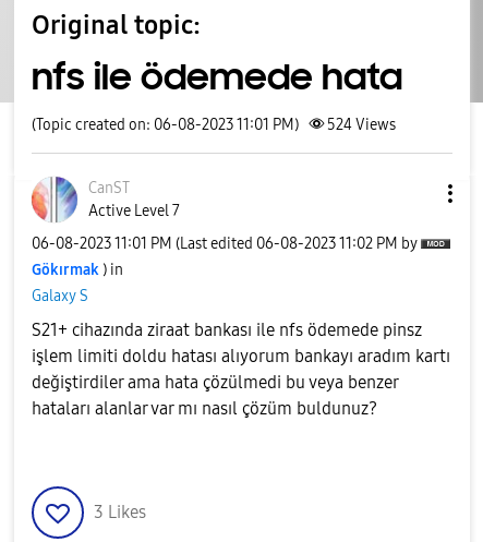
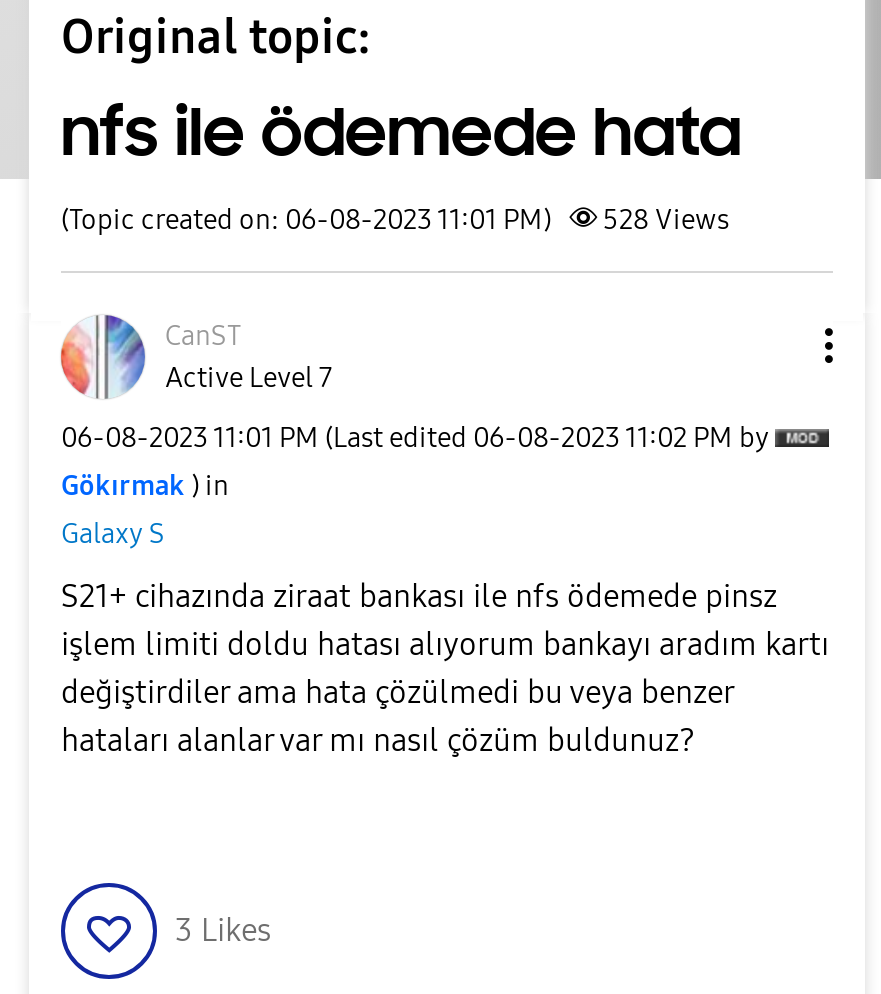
[32,116,396,134] (Topic created on: 06-08-2023 11:01 PM) 524 Views -> [61,203,729,237] (Topic created on: 06-08-2023 11:01 PM) 528 Views

